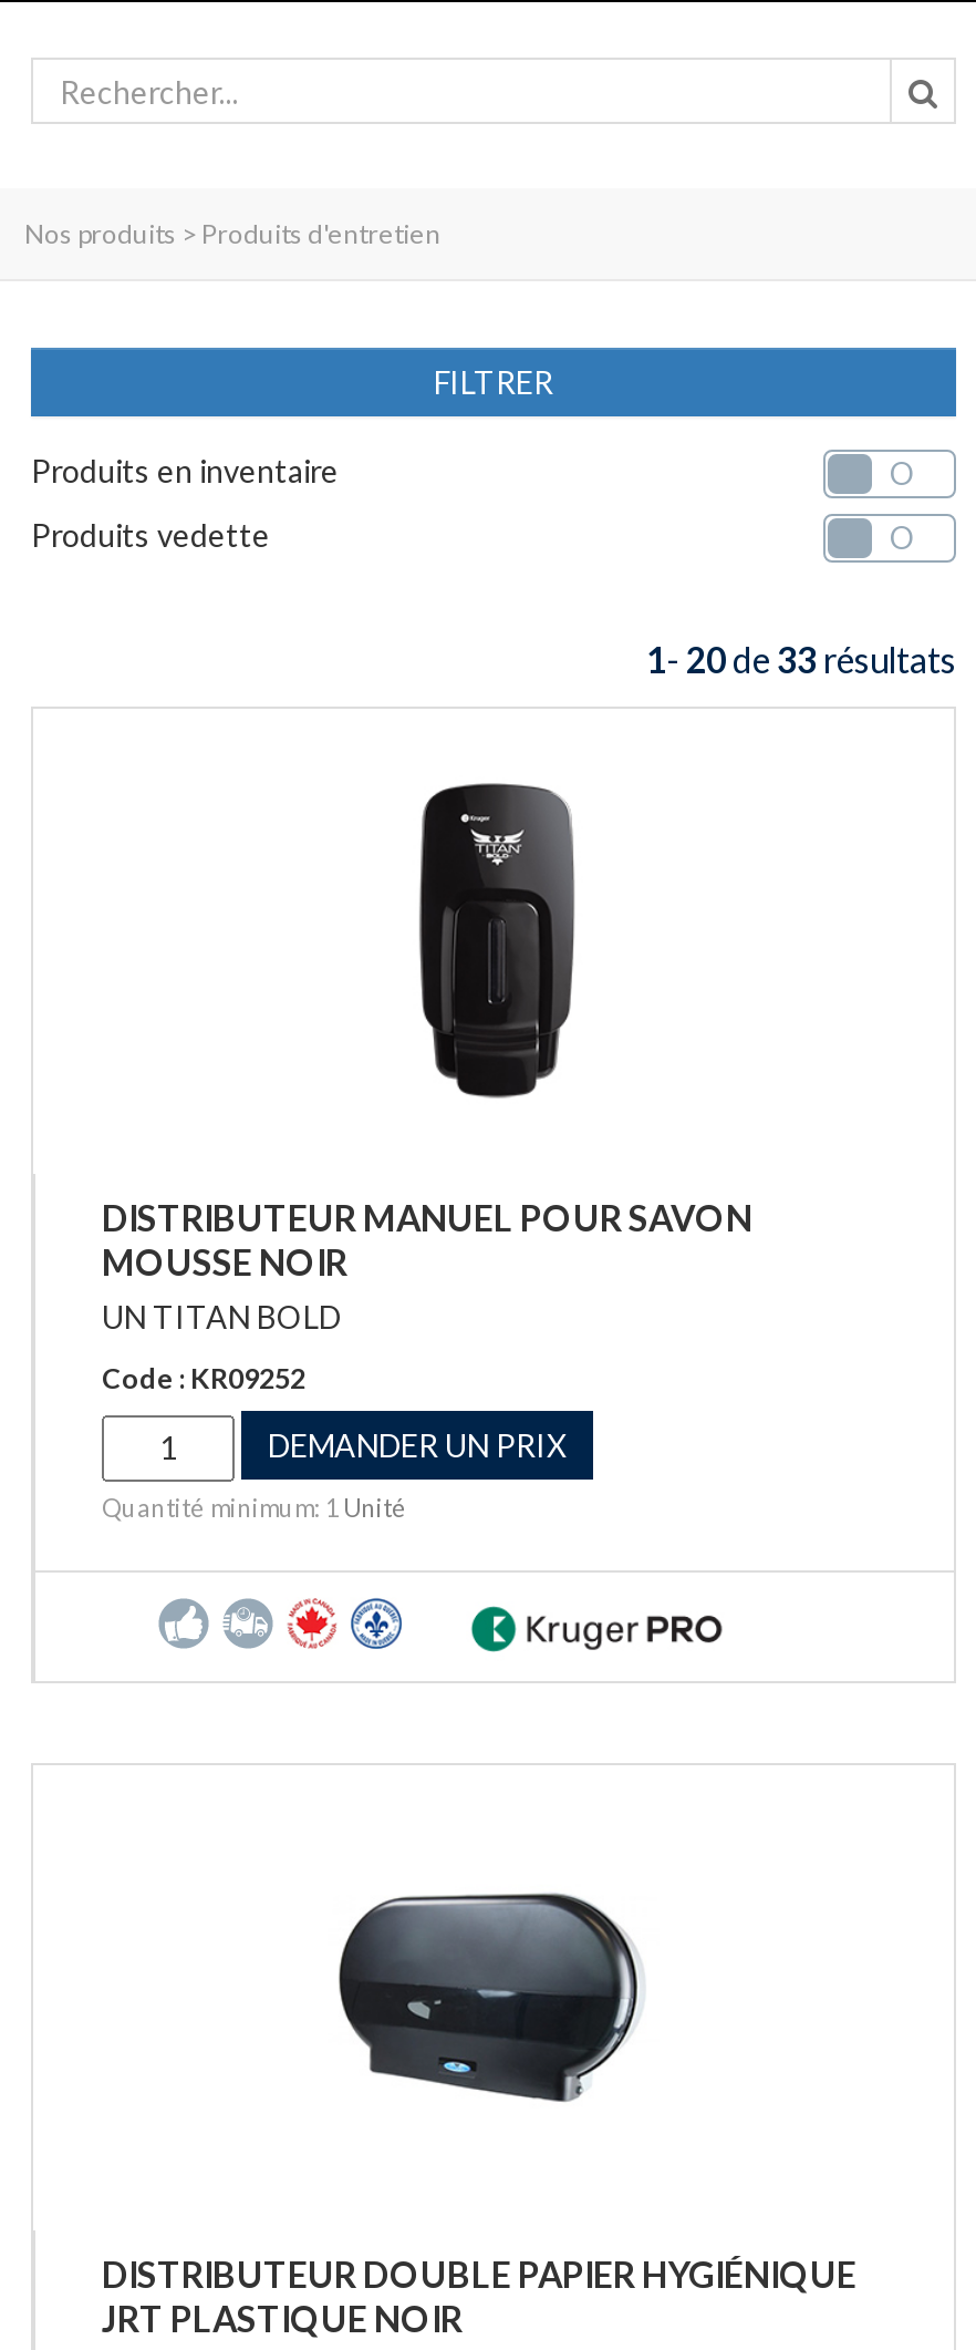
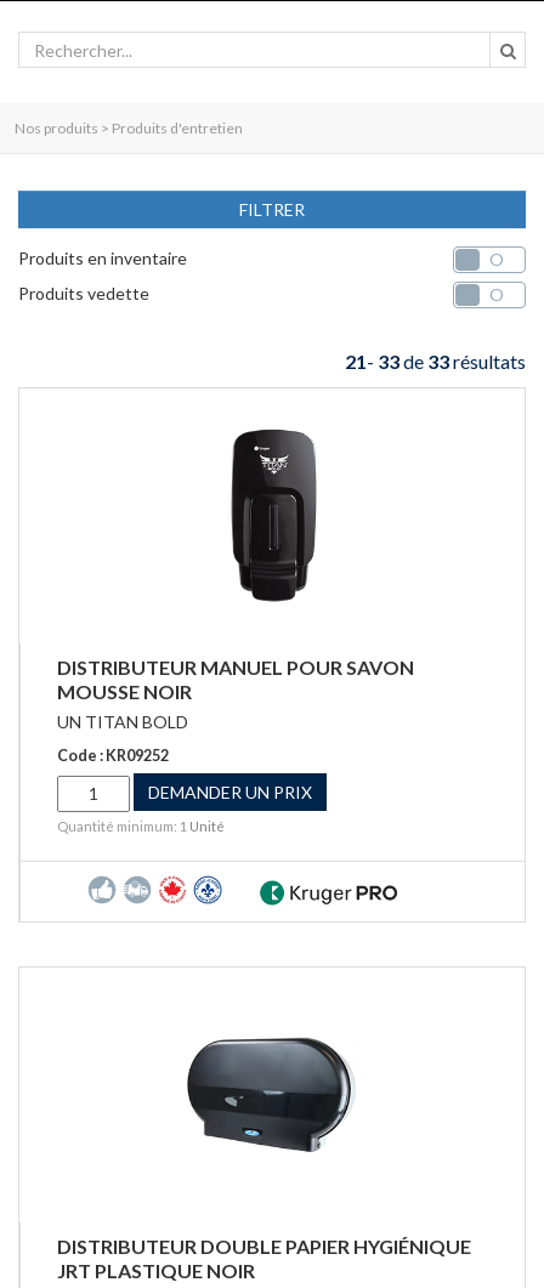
[646,638,956,680] 1- 20 de 33 résultats -> [345,350,526,373] 21- 33 de 33 résultats

